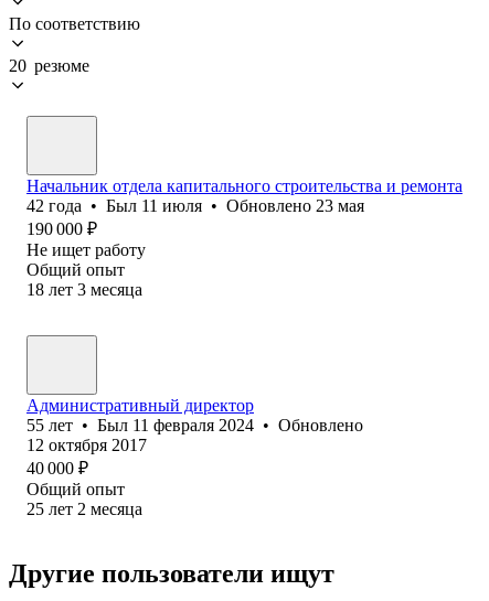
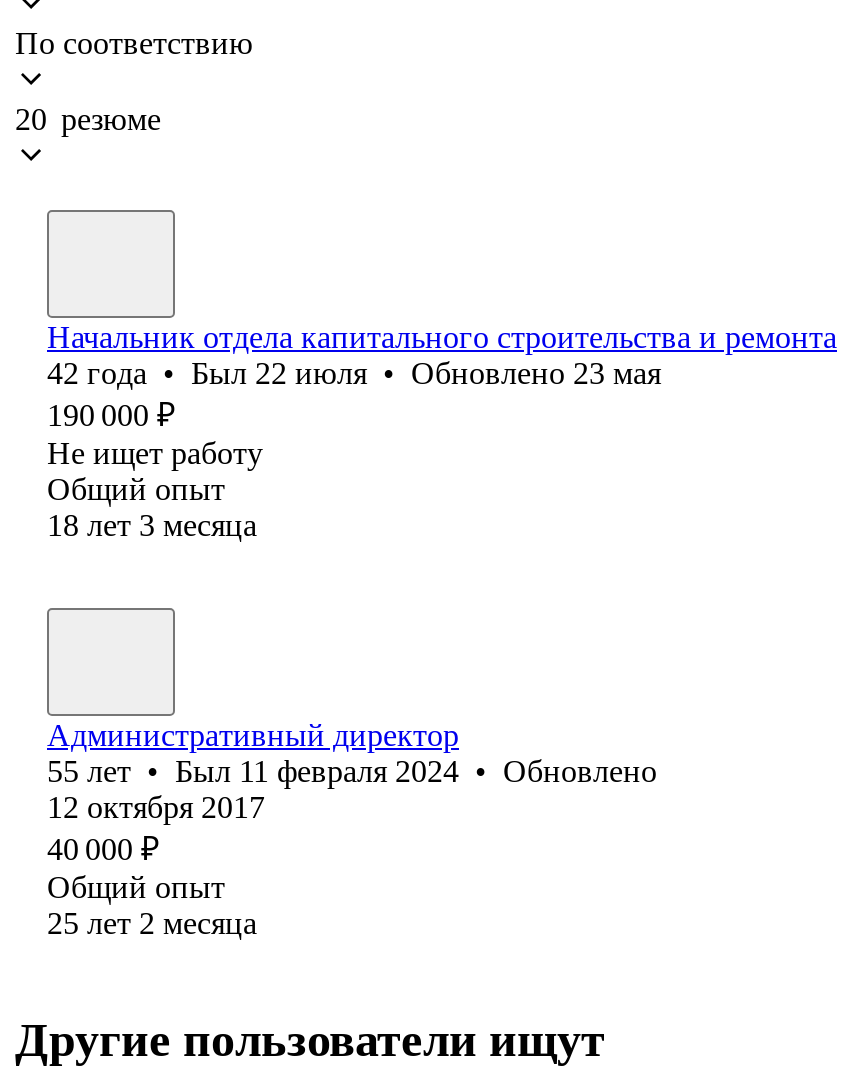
[26,196,364,215] 42 года • Был 11 июля • Обновлено 23 мая -> [47,356,661,390] 42 года • Был 22 июля • Обновлено 23 мая

